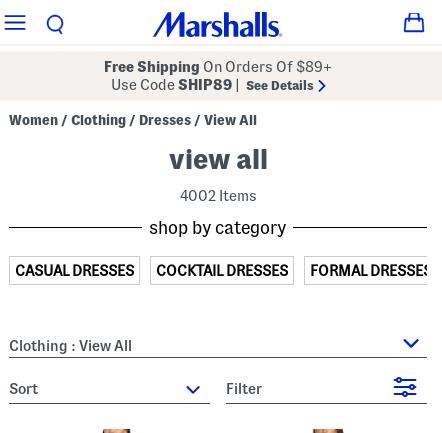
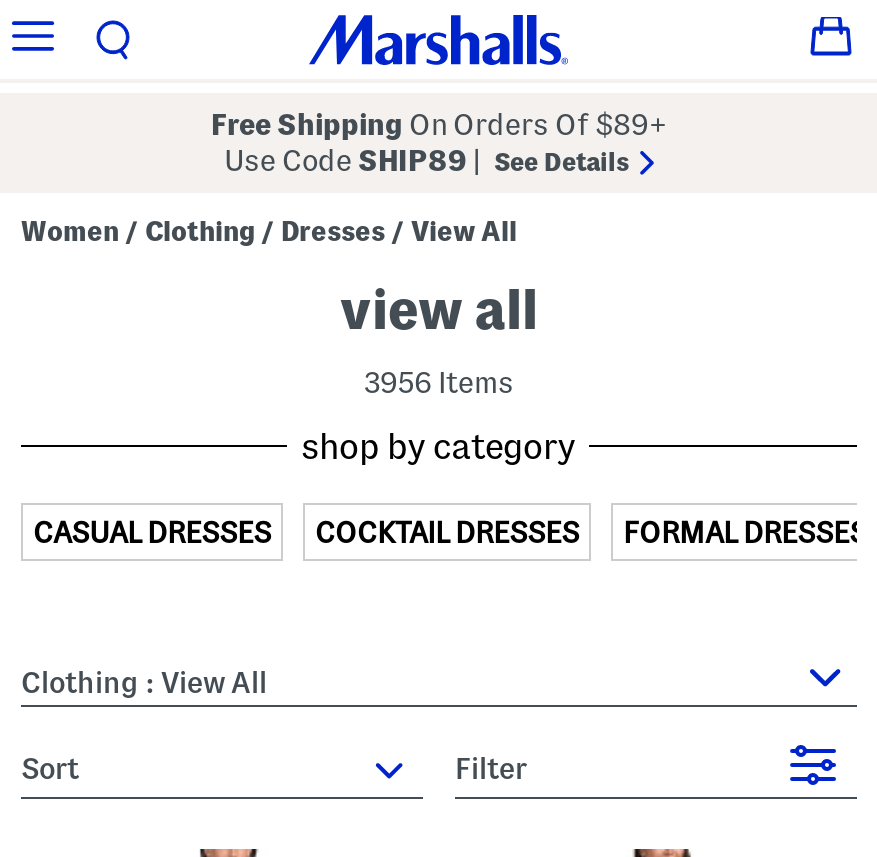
[179,188,256,204] 4002 Items -> [364,367,514,399] 3956 Items

